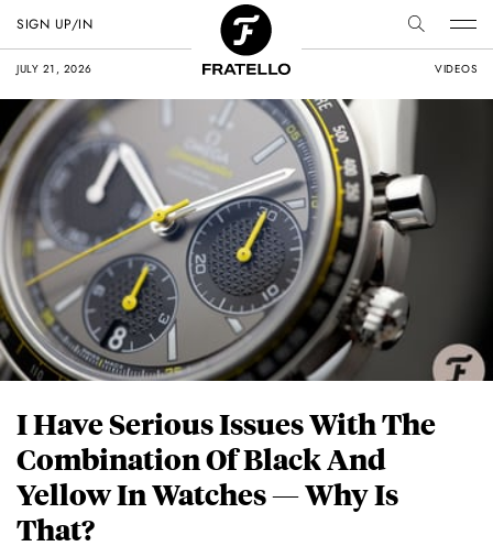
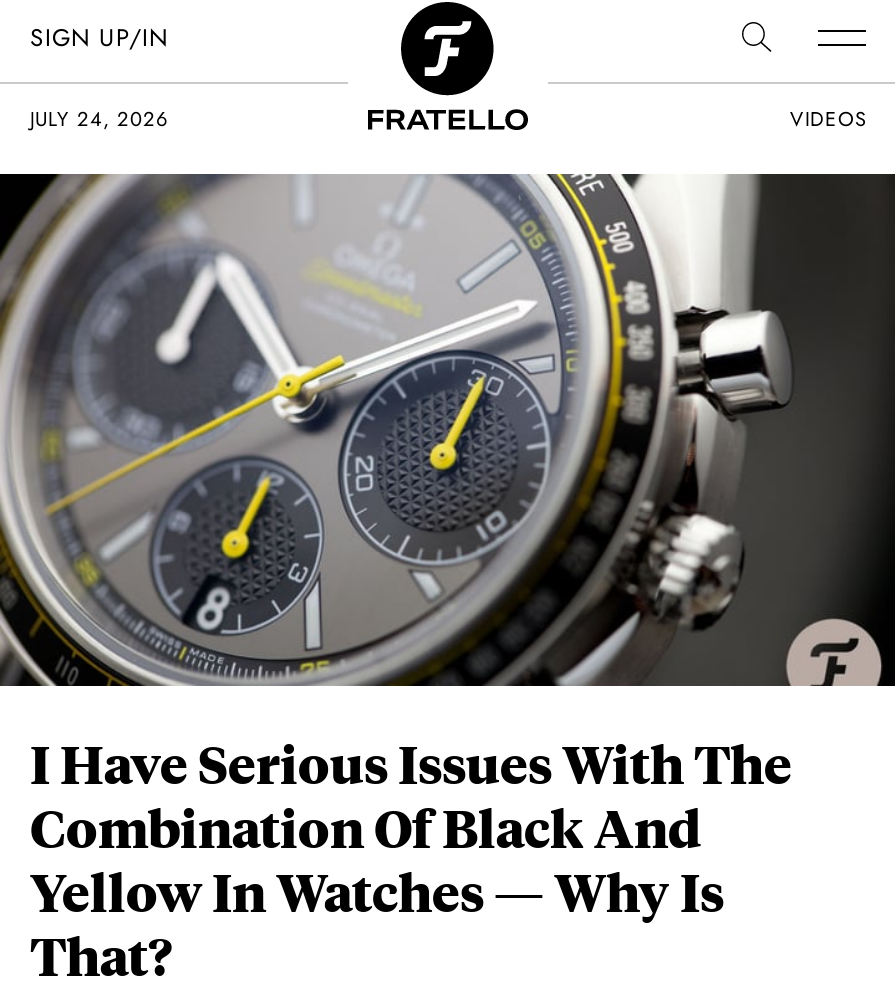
[17,61,92,77] JULY 21, 2026 -> [30,104,169,134] JULY 24, 2026

